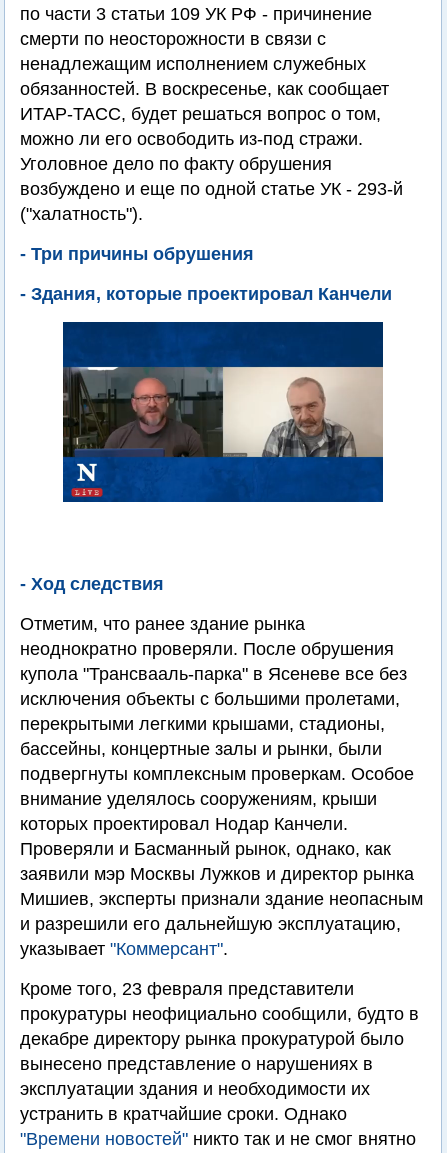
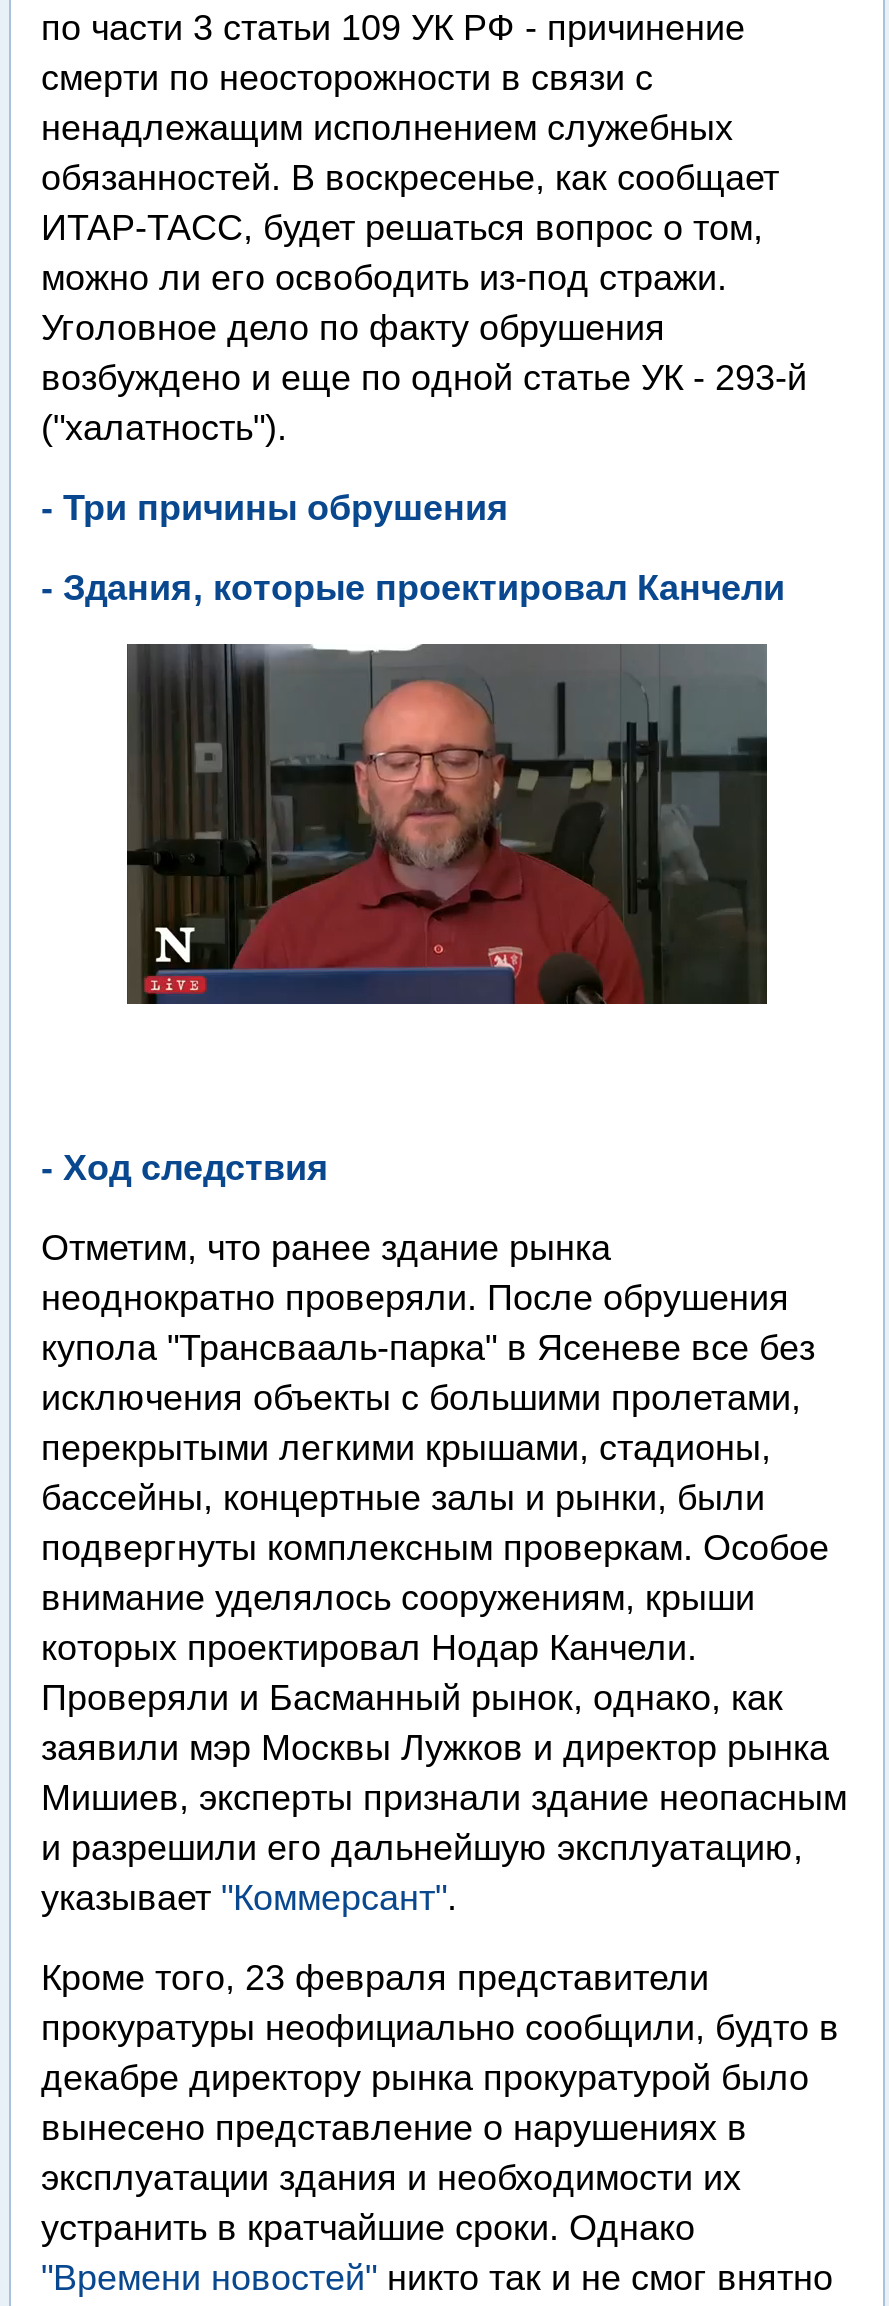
[63,321,384,503] [image] -> [127,642,769,1006] [image]

